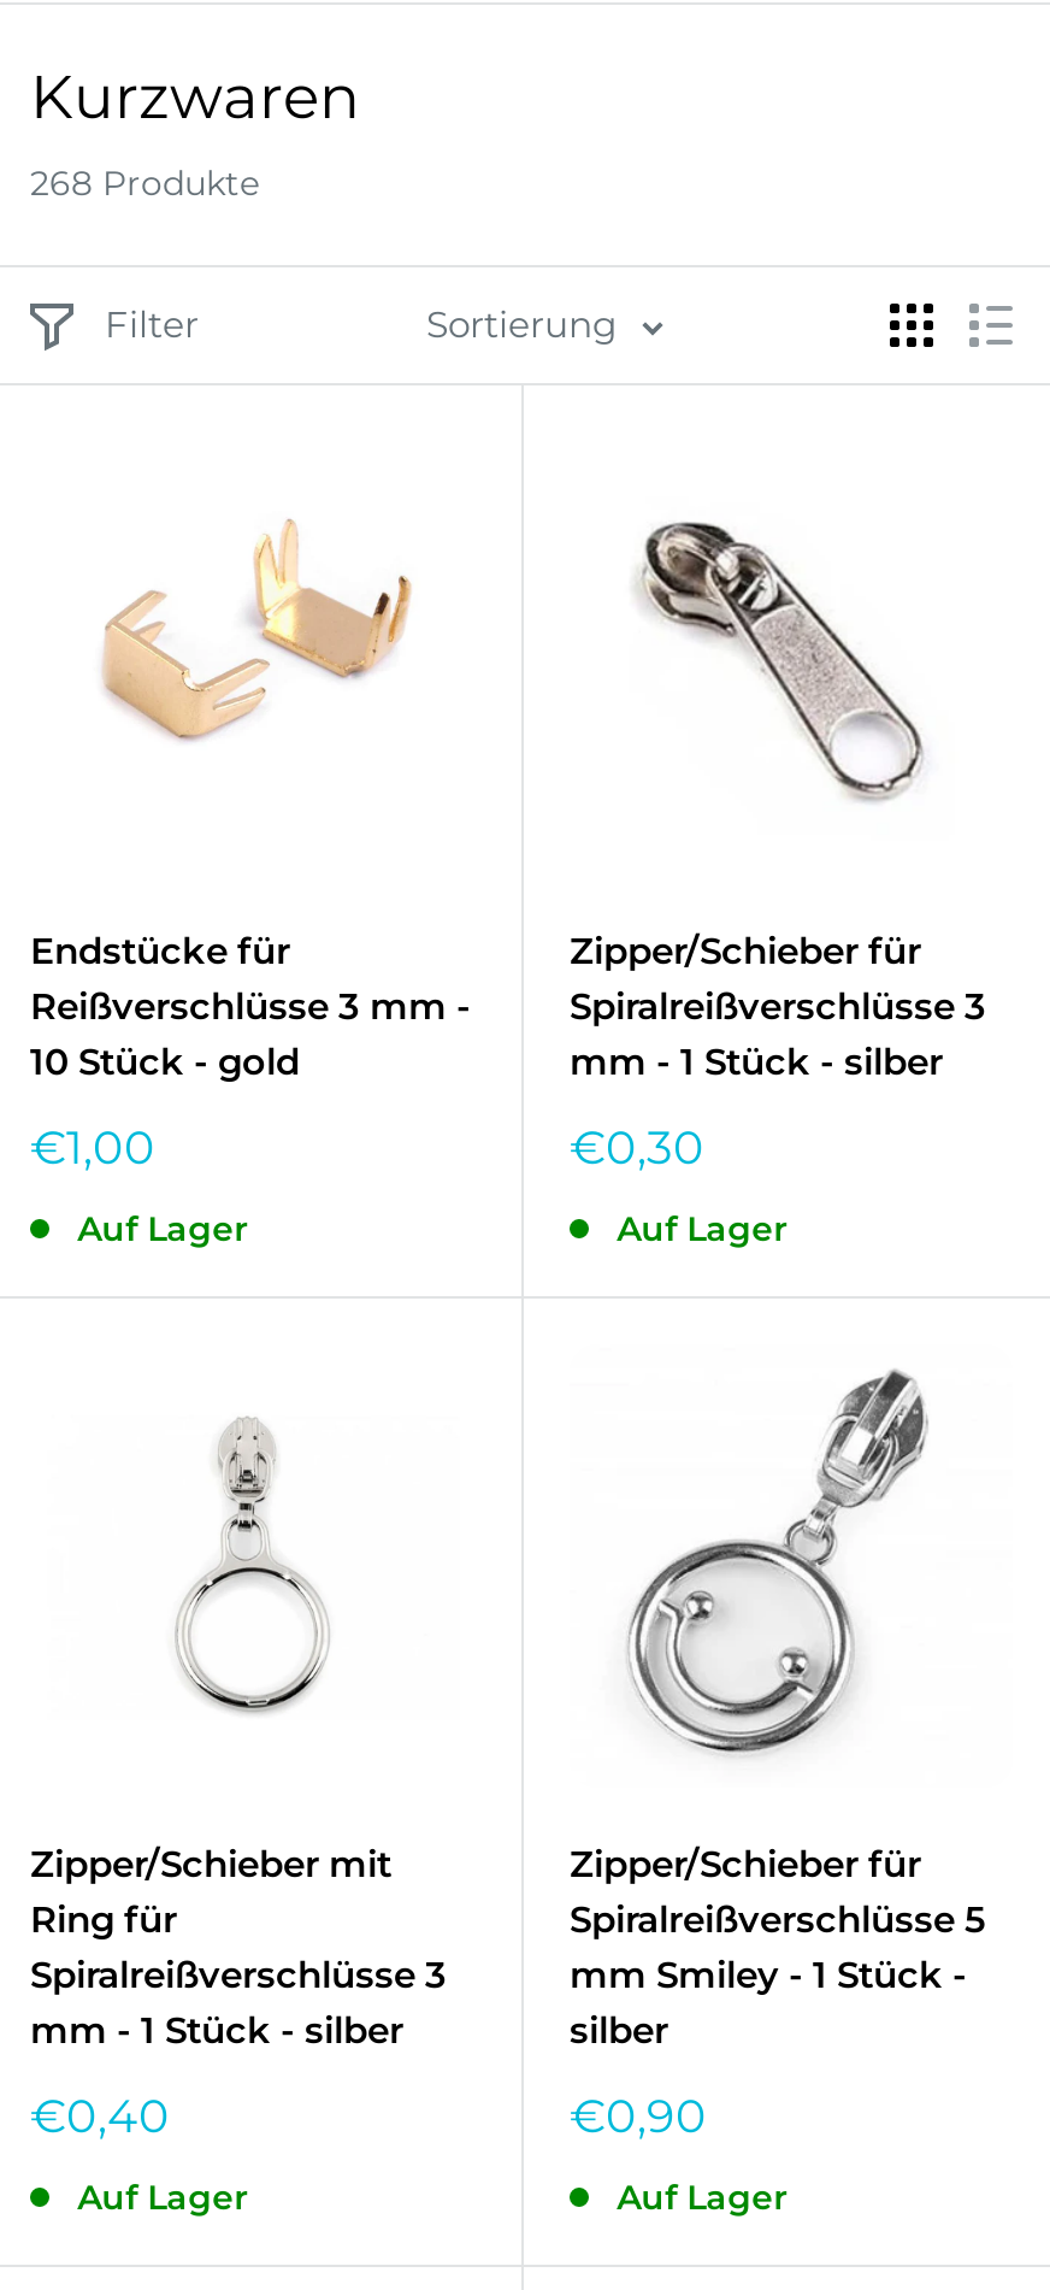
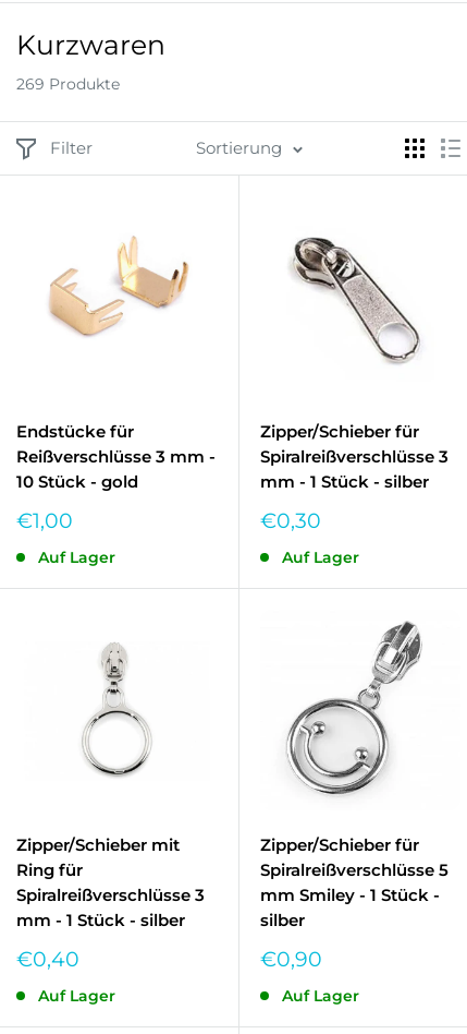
[30,161,259,205] 268 Produkte -> [16,74,120,94] 269 Produkte

